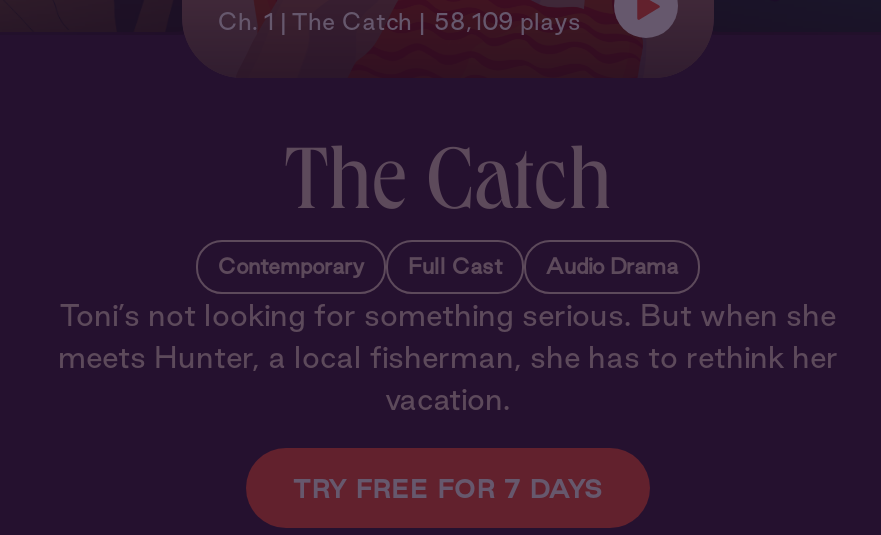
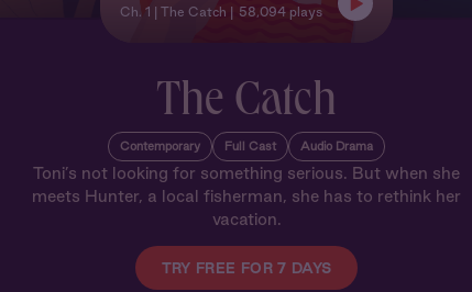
[434,8,580,34] 58,109 plays -> [239,4,322,19] 58,094 plays

